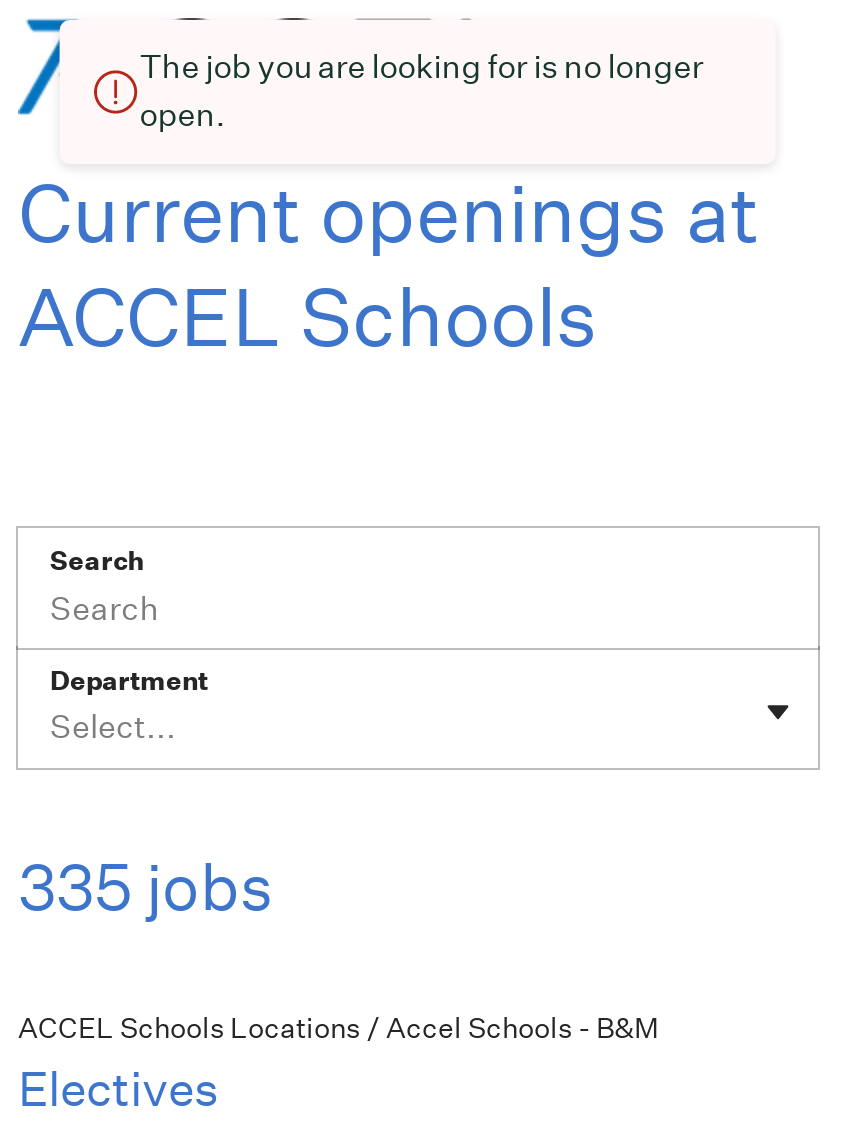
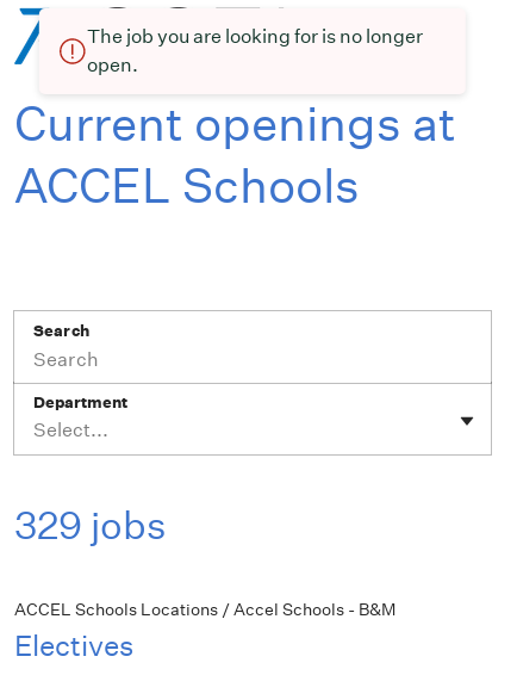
[18,848,274,926] 335 jobs -> [14,502,167,549] 329 jobs

